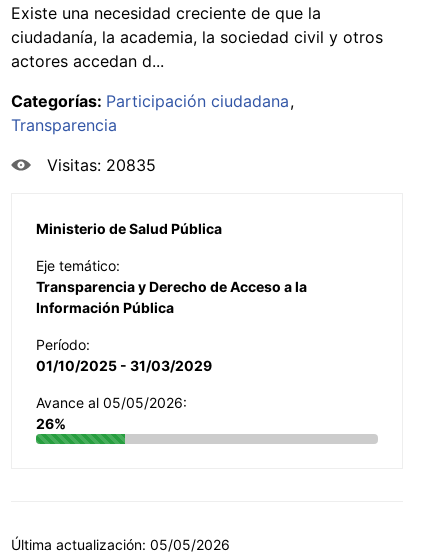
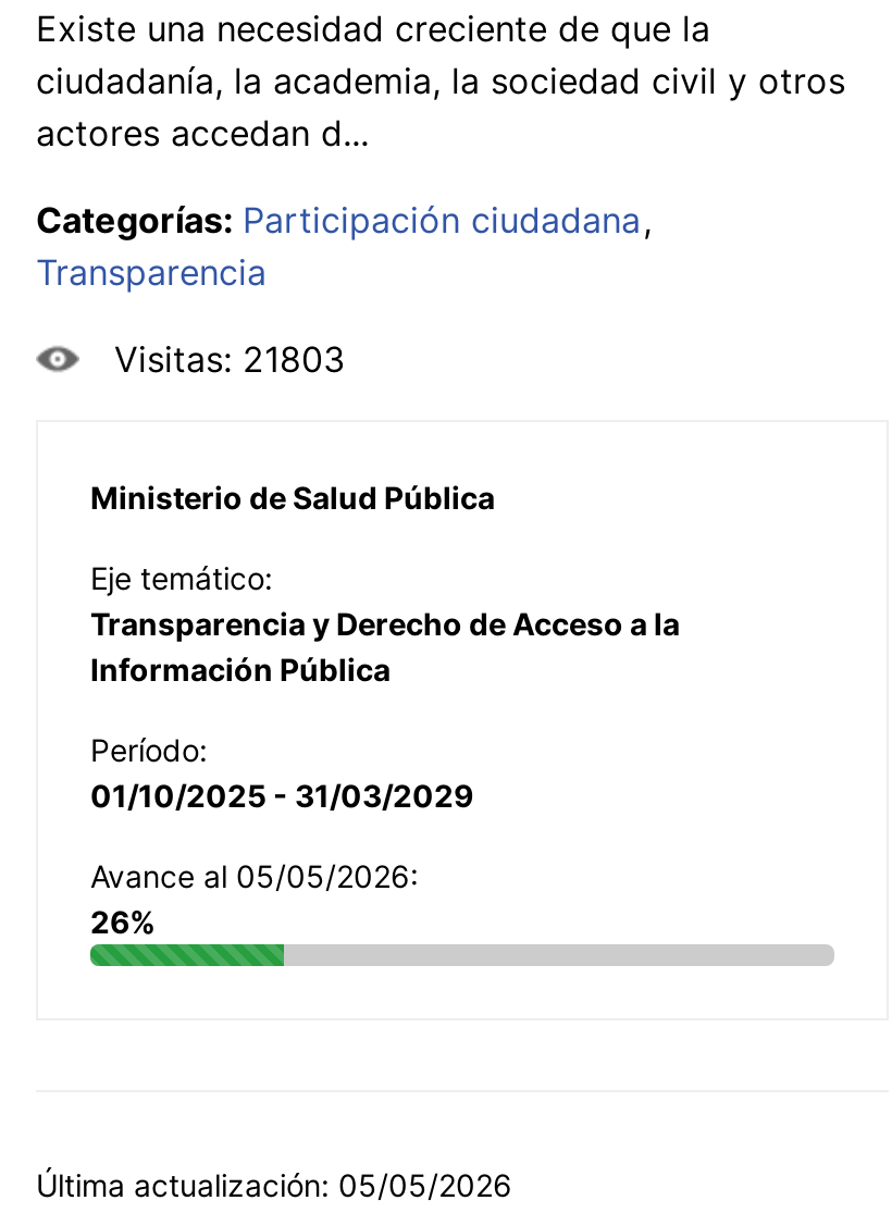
[47,155,156,175] Visitas: 20835 -> [114,337,345,380] Visitas: 21803

